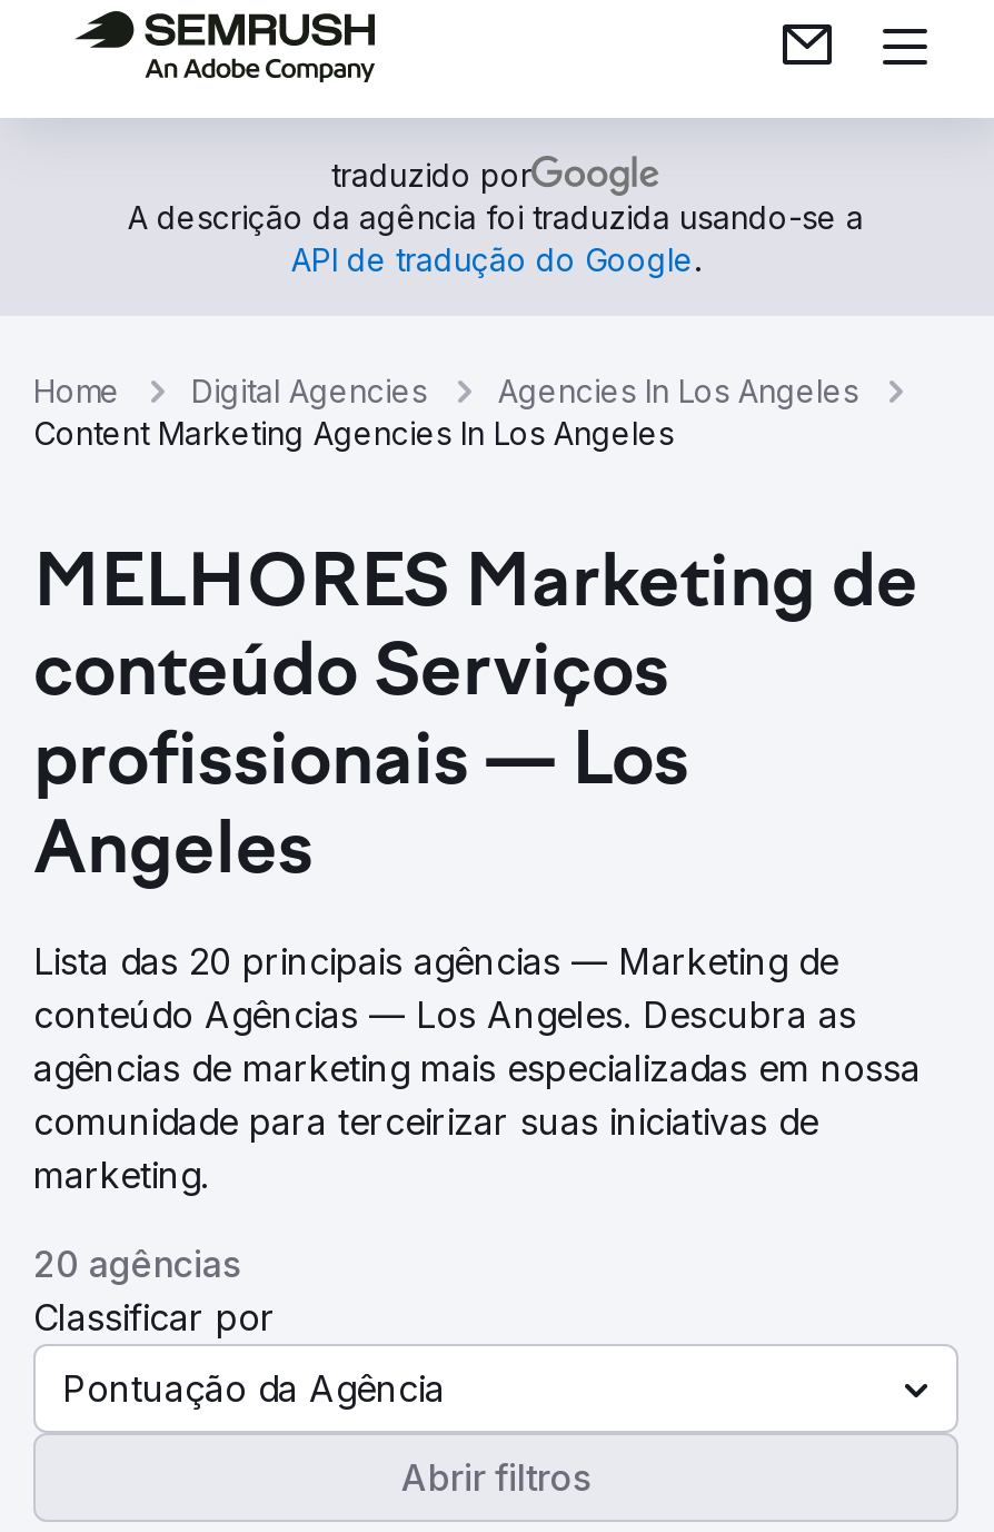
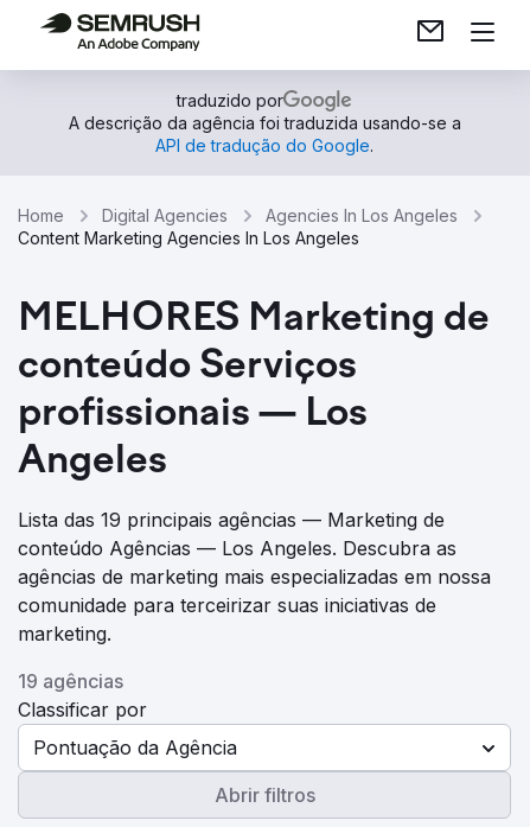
[33,939,838,984] Lista das 20 principais agências — Marketing de -> [18,508,445,532] Lista das 19 principais agências — Marketing de
[33,1242,240,1286] 20 agências -> [18,669,123,693] 19 agências

